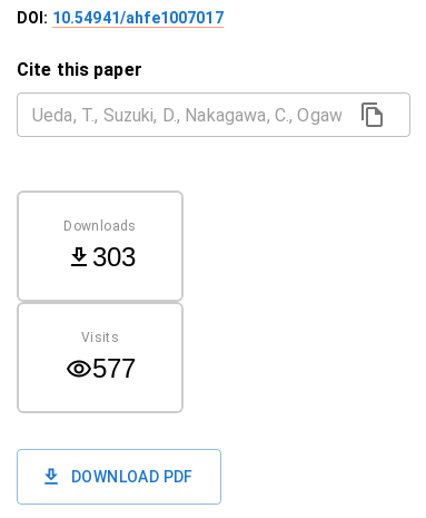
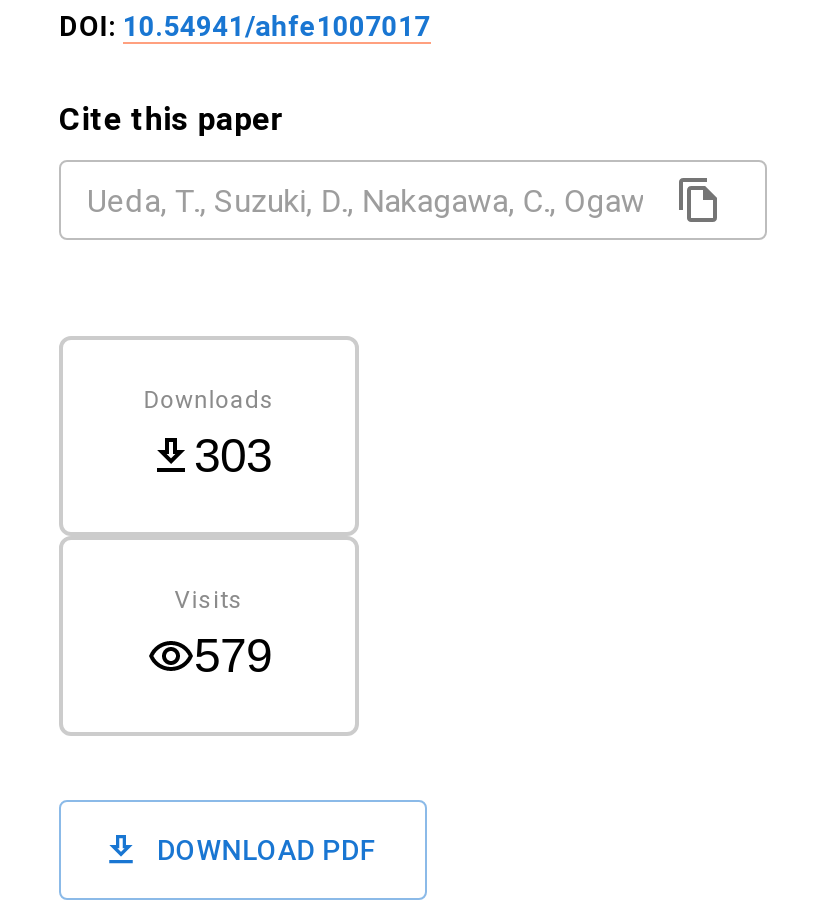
[92,353,135,383] 577 -> [194,627,272,681] 579

